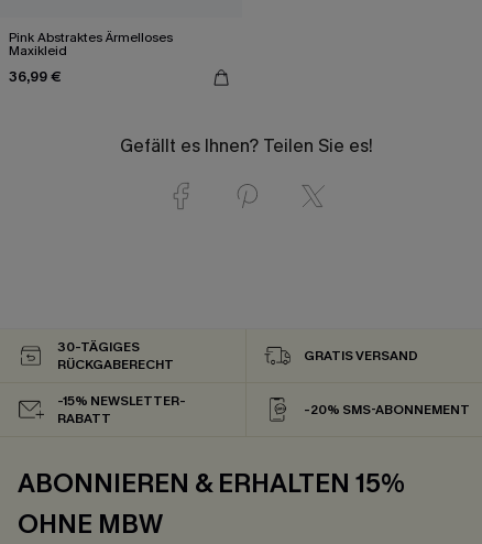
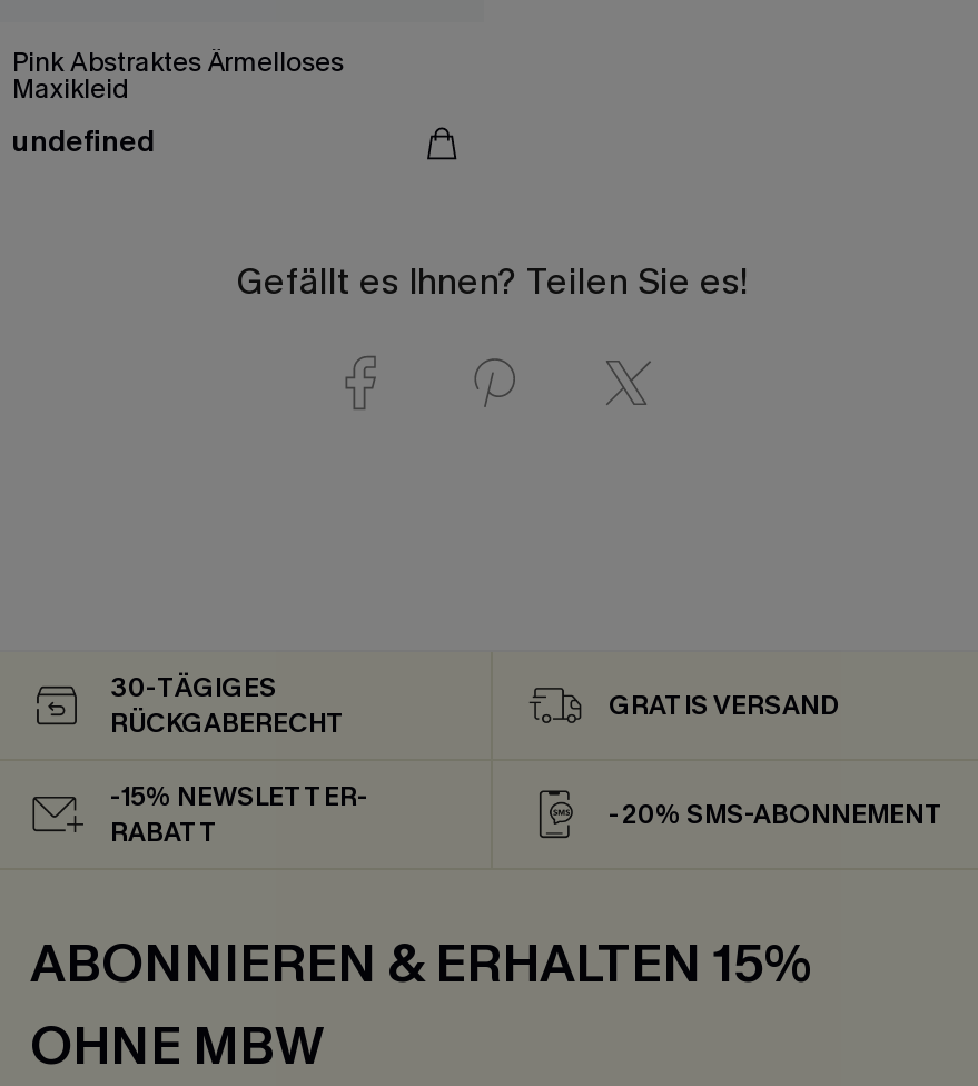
[9,67,62,86] 36,99 € -> [12,123,155,161] undefined

